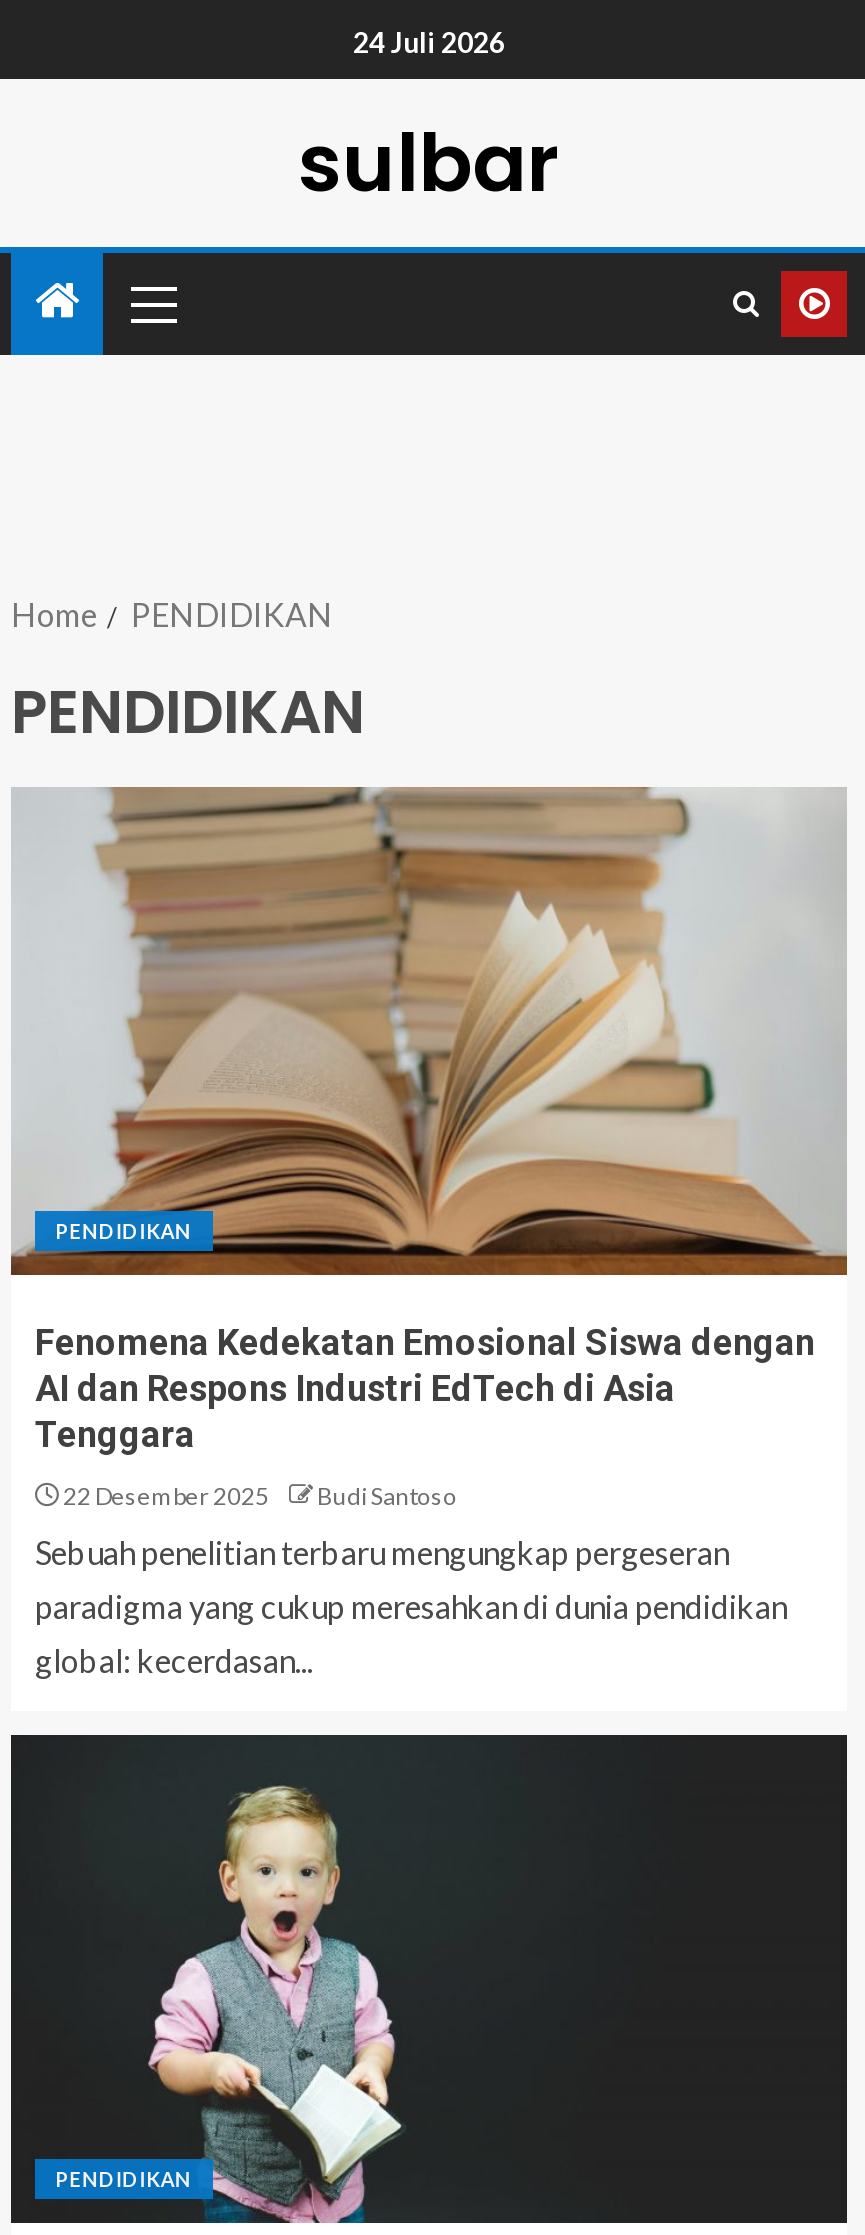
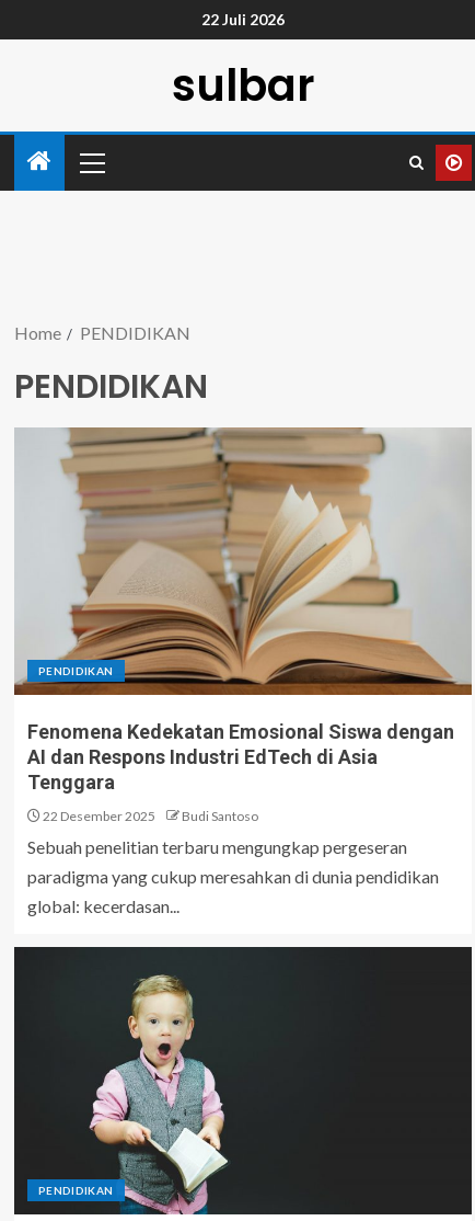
[353,25,505,59] 24 Juli 2026 -> [201,10,285,28] 22 Juli 2026

